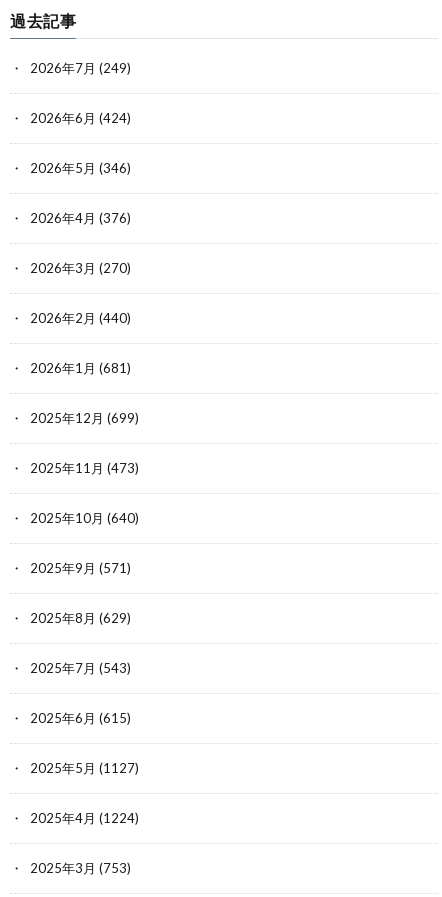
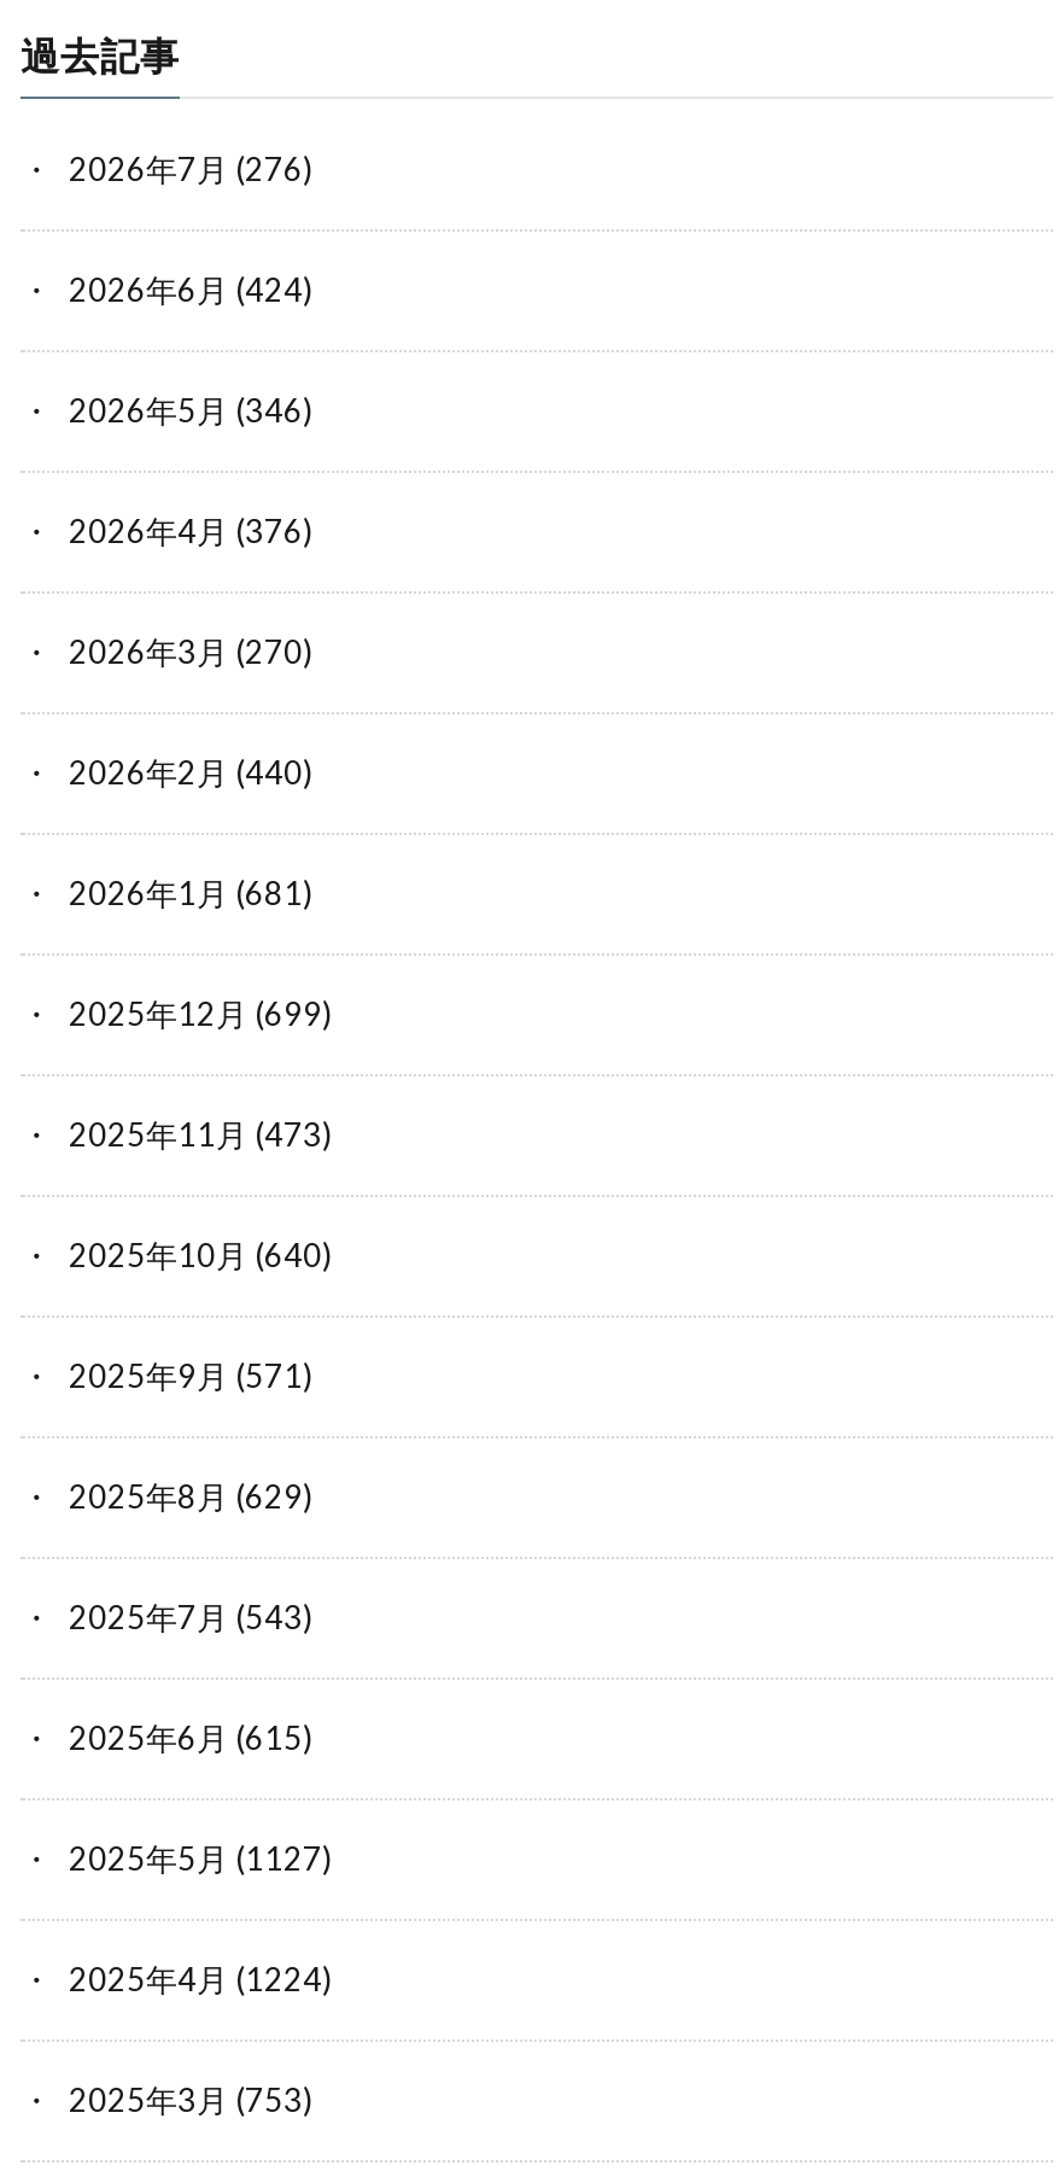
[30,60,131,76] 2026年7月(249) -> [69,150,312,188] 2026年7月(276)

